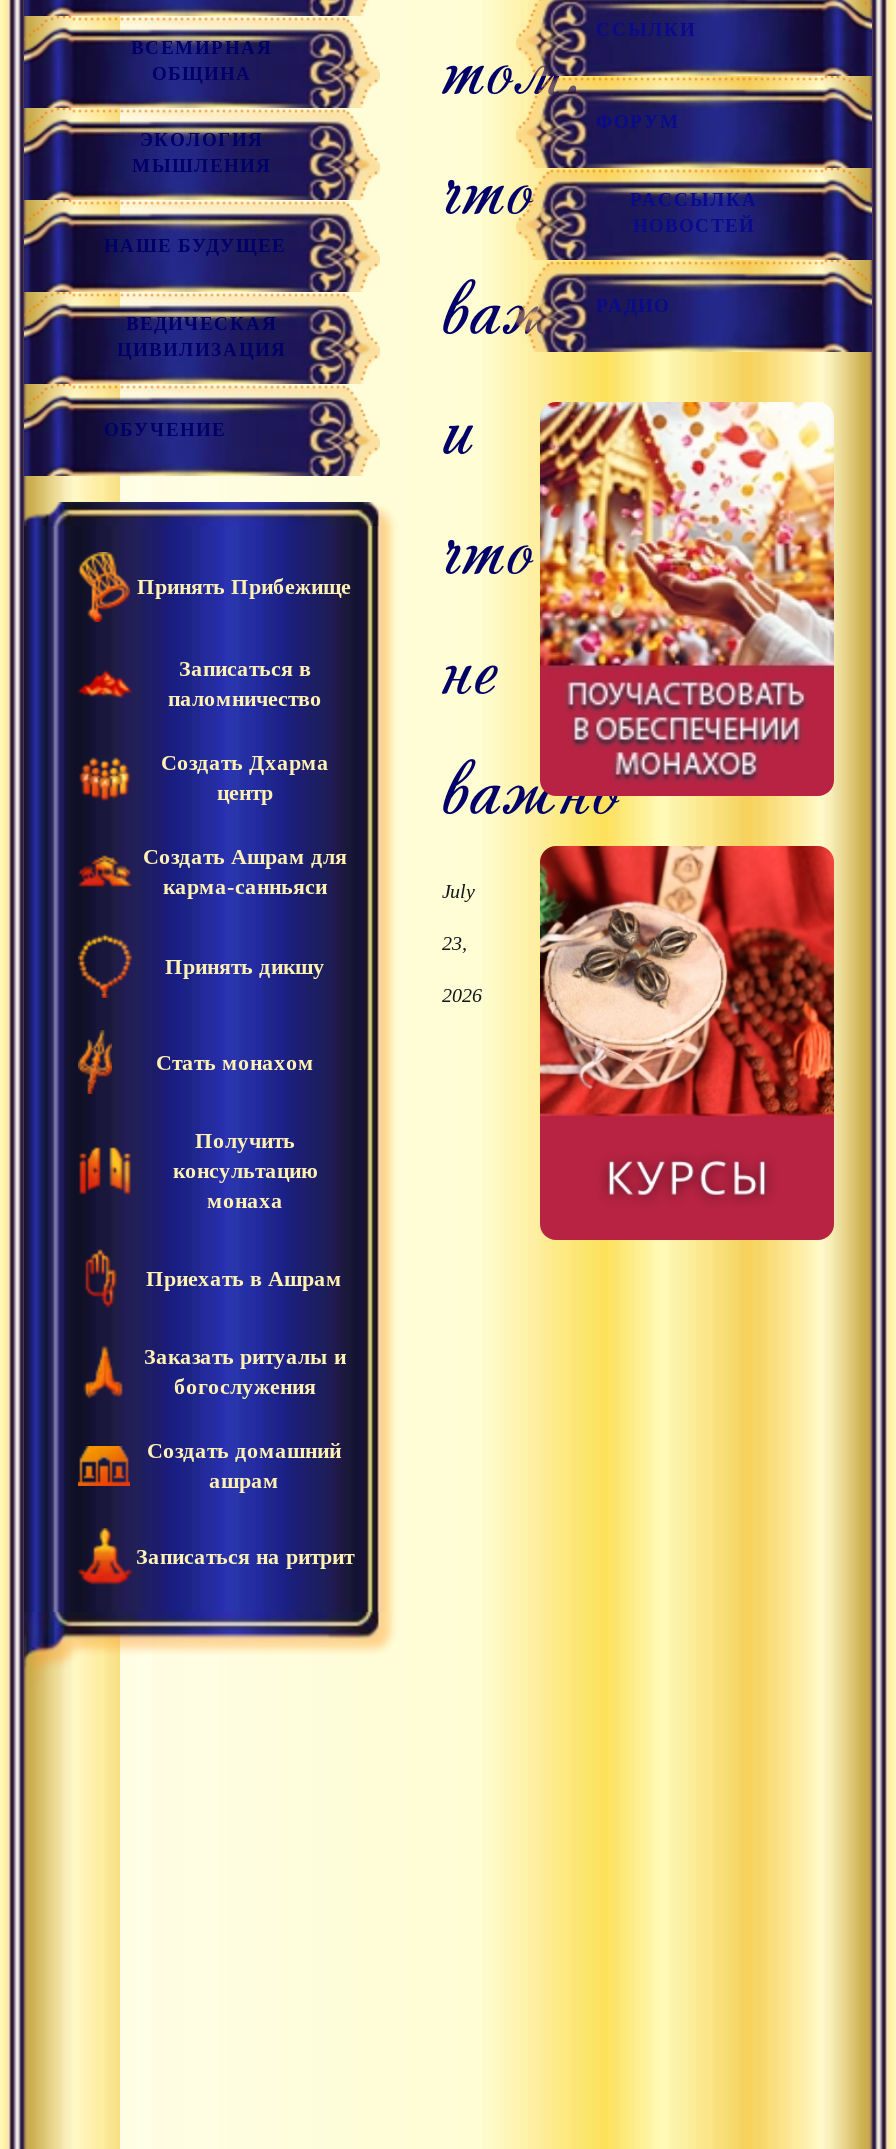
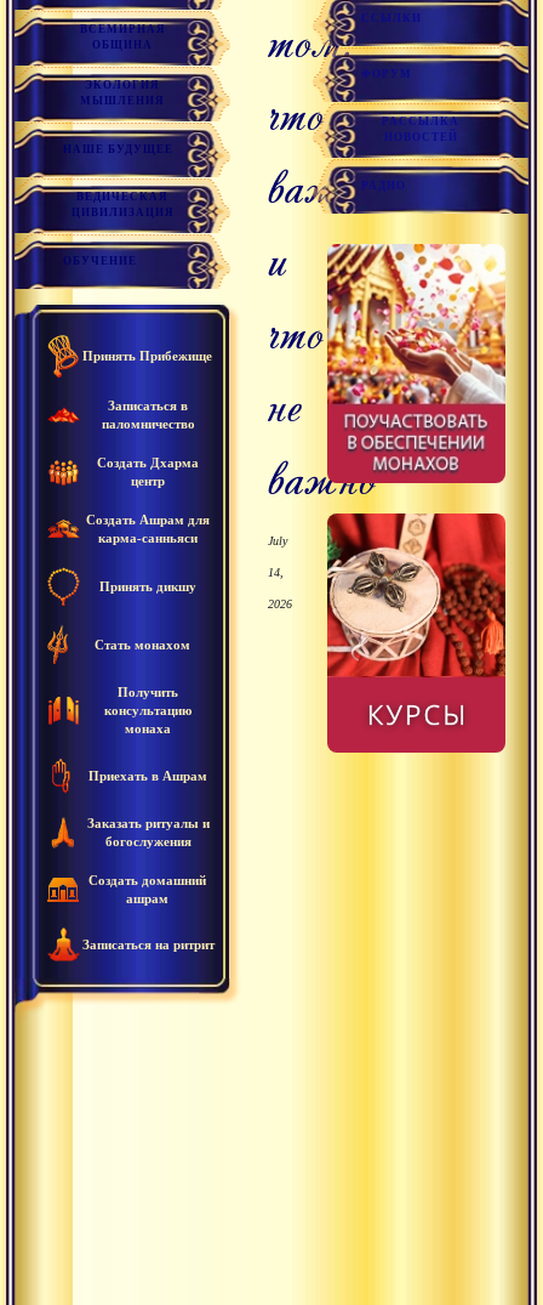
[442,932,468,954] 23, -> [268,566,284,579] 14,

